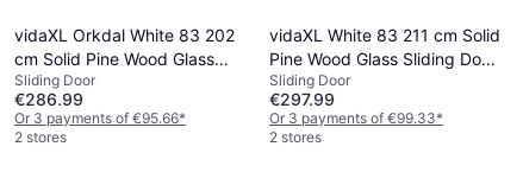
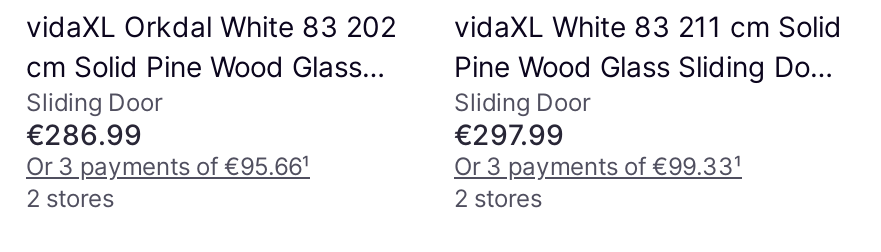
[14,109,186,126] Or 3 payments of €95.66* -> [26,151,310,181] Or 3 payments of €95.66¹
[269,109,443,126] Or 3 payments of €99.33* -> [454,151,742,181] Or 3 payments of €99.33¹

